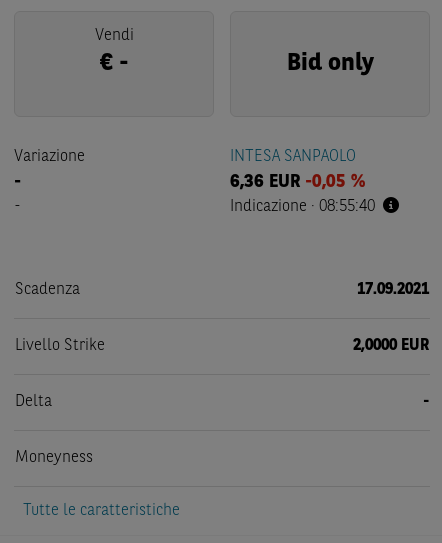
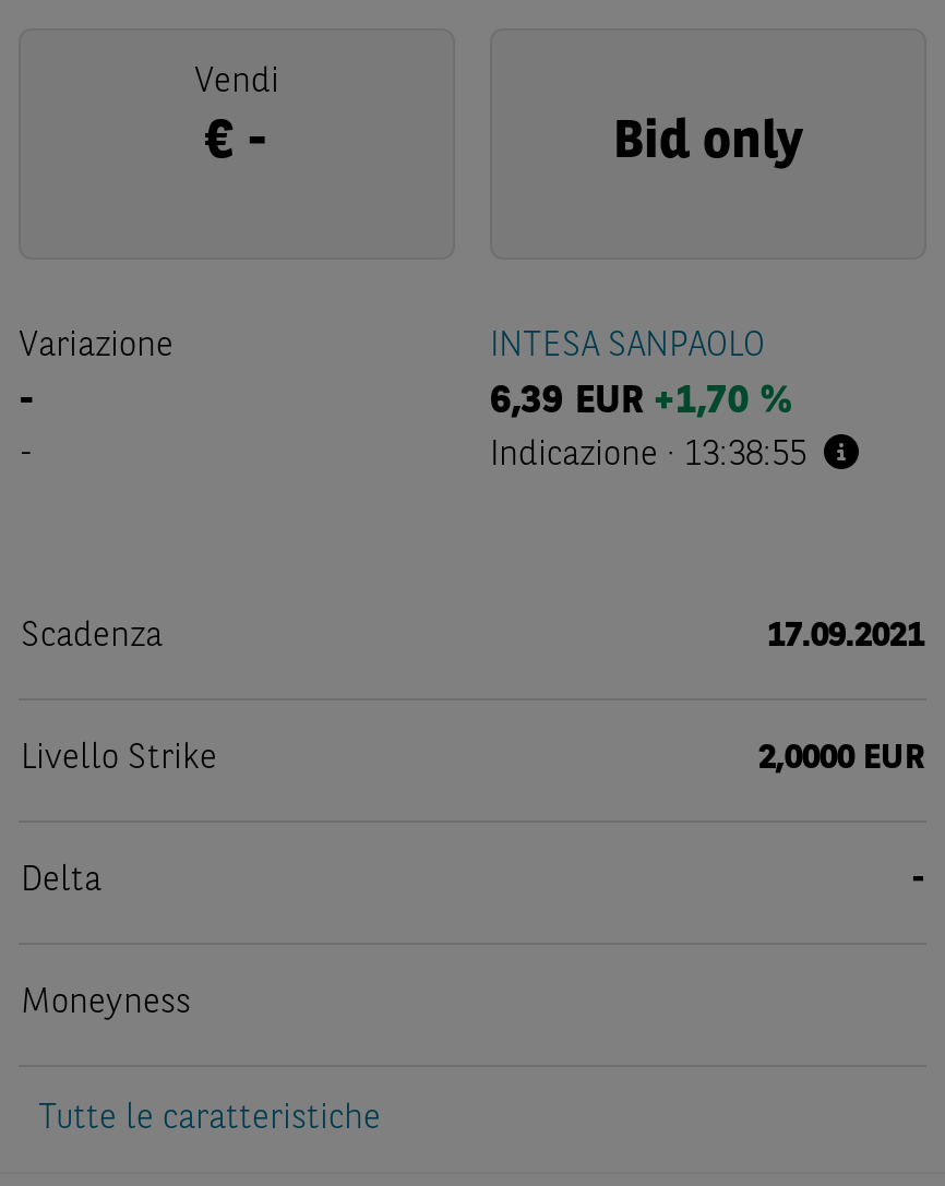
[230,173,365,191] 6,36 EUR -0,05 % -> [490,382,791,421] 6,39 EUR +1,70 %
[230,199,375,215] Indicazione · 08:55:40 -> [490,439,806,474] Indicazione · 13:38:55

